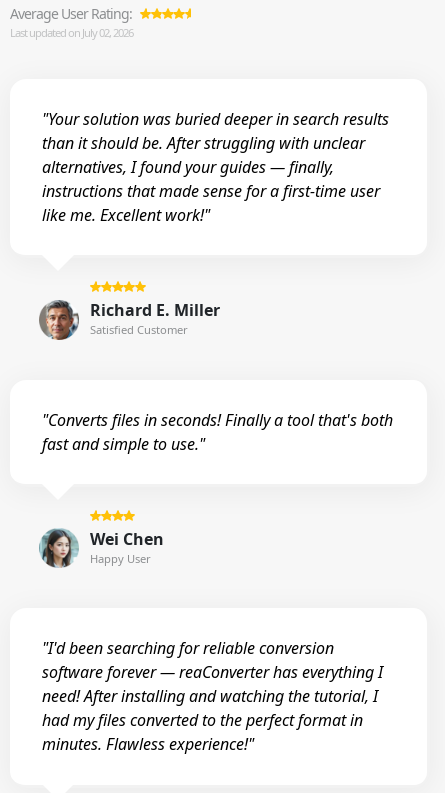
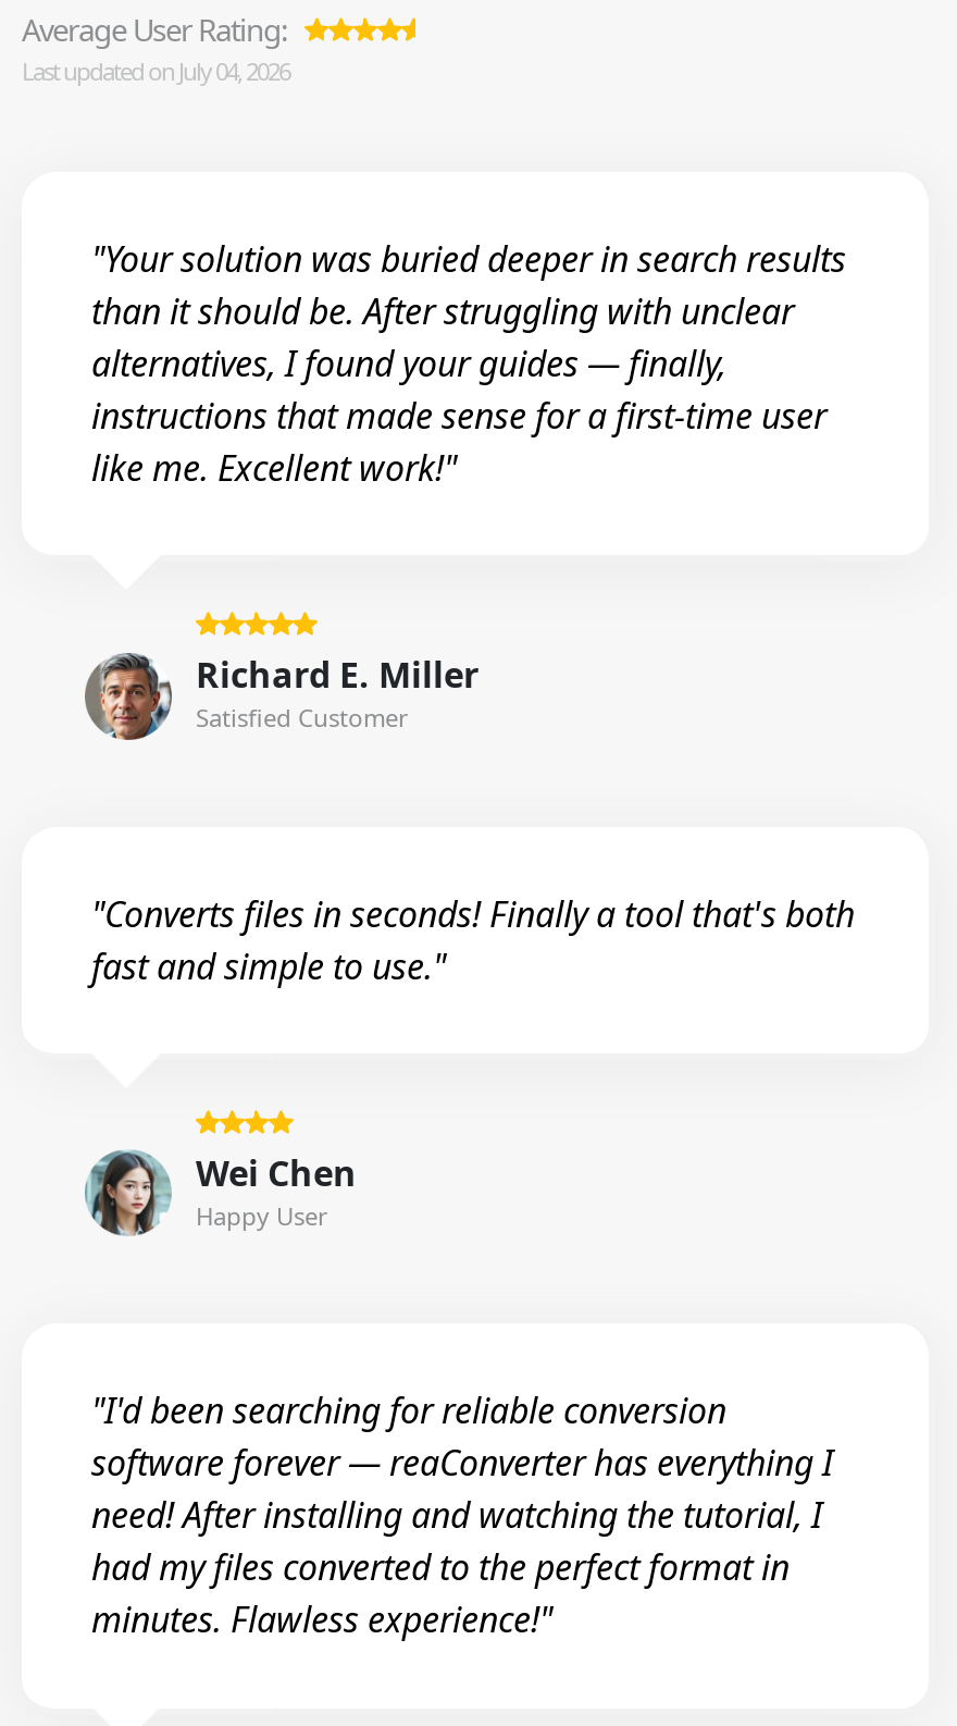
[10,25,133,40] Last updated on July 02, 2026 -> [22,54,289,87] Last updated on July 04, 2026

